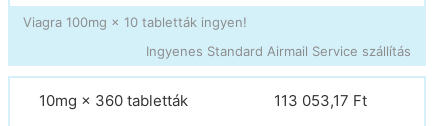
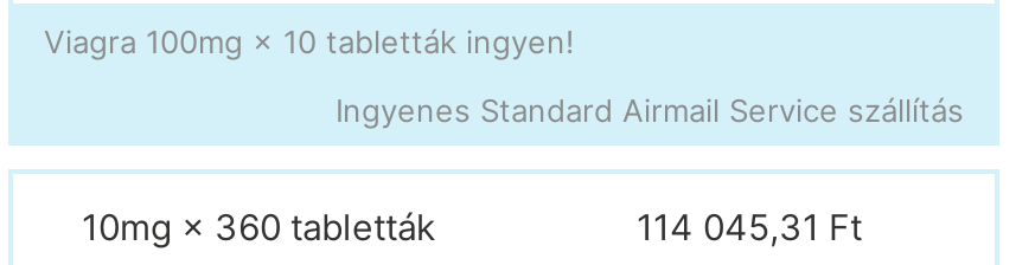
[274,91,367,110] 113 053,17 Ft -> [637,205,862,250] 114 045,31 Ft

